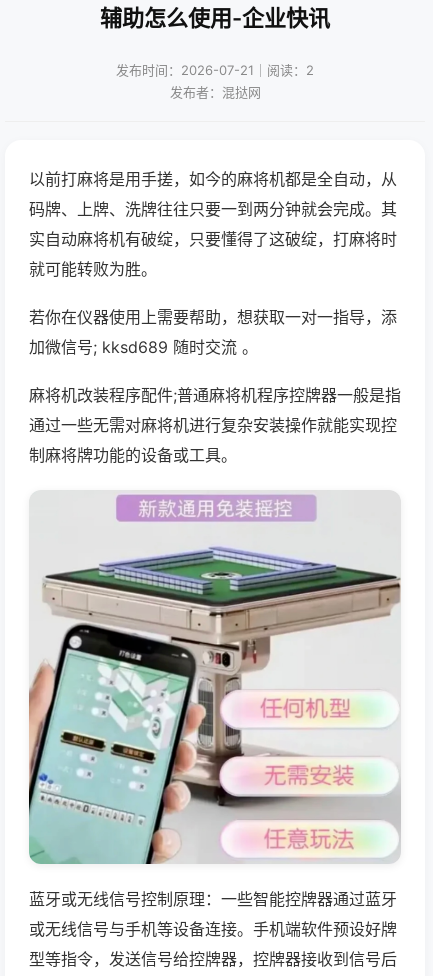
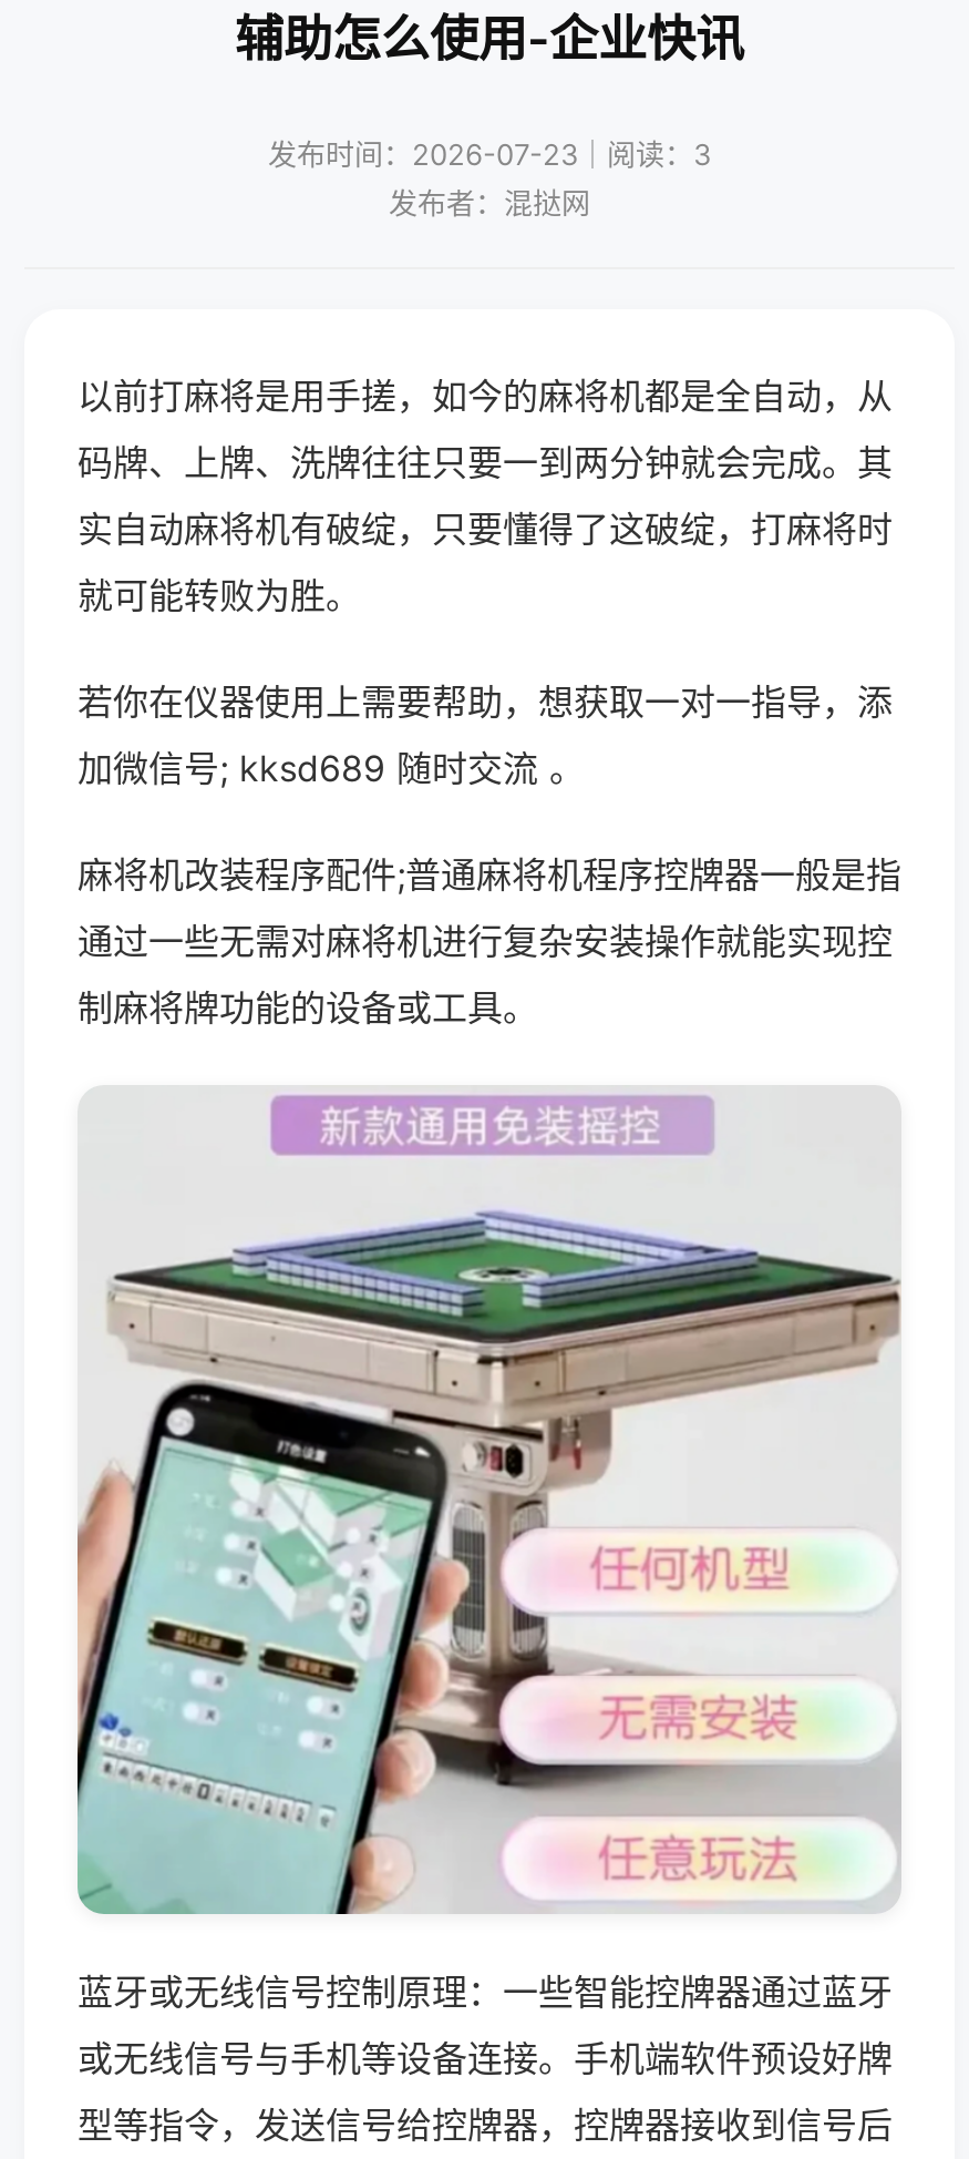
[116,62,314,78] 发布时间：2026-07-21｜阅读：2 -> [268,136,711,172] 发布时间：2026-07-23｜阅读：3

